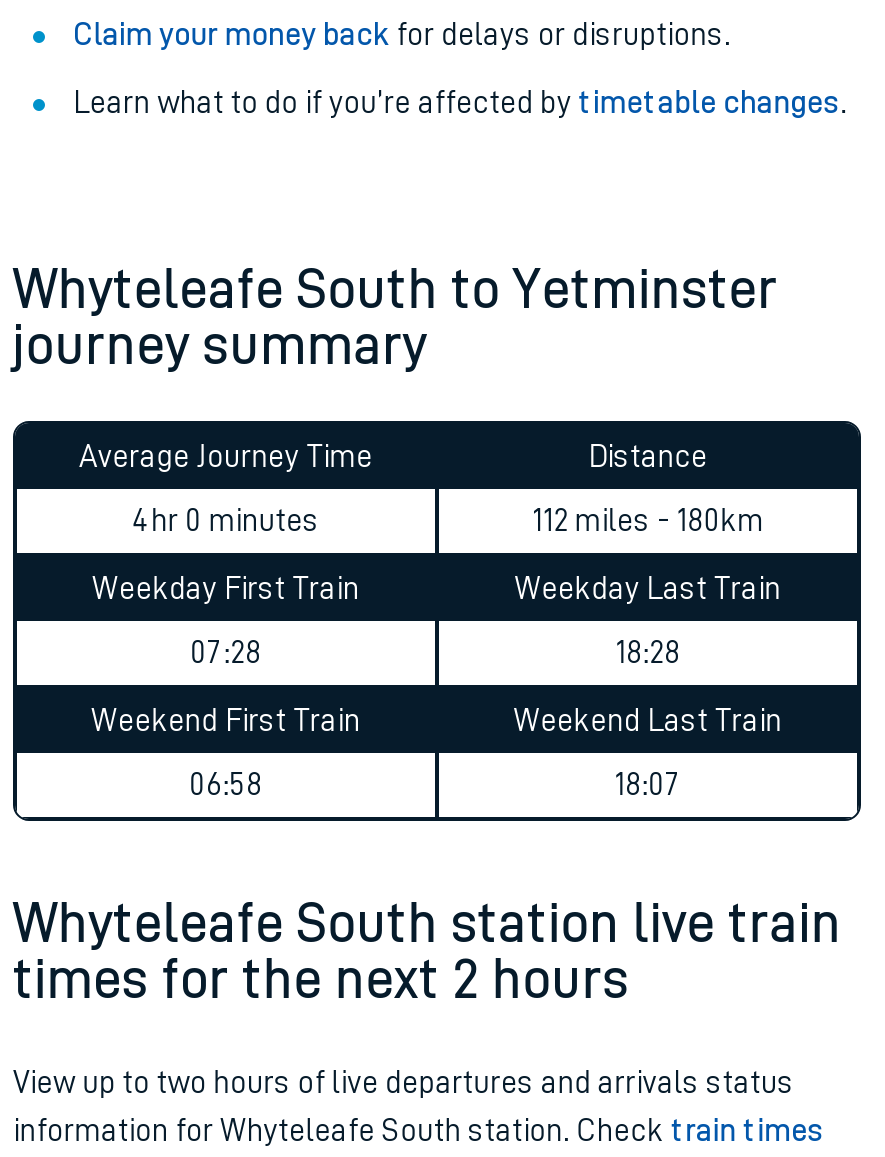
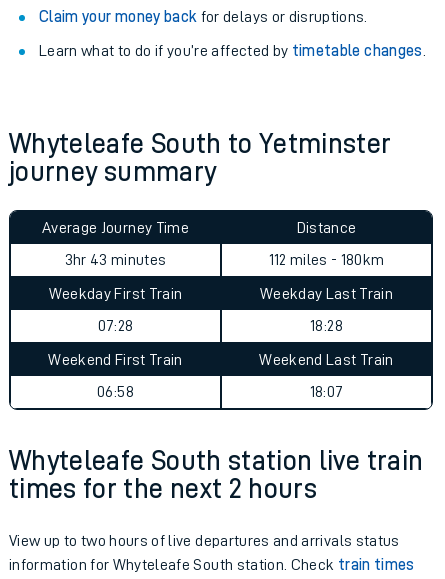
[132,505,320,537] 4hr 0 minutes -> [64,252,166,268] 3hr 43 minutes

